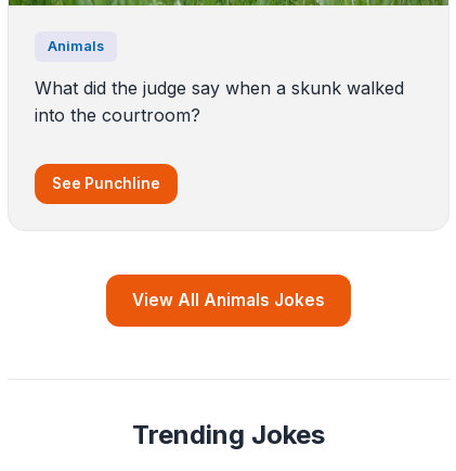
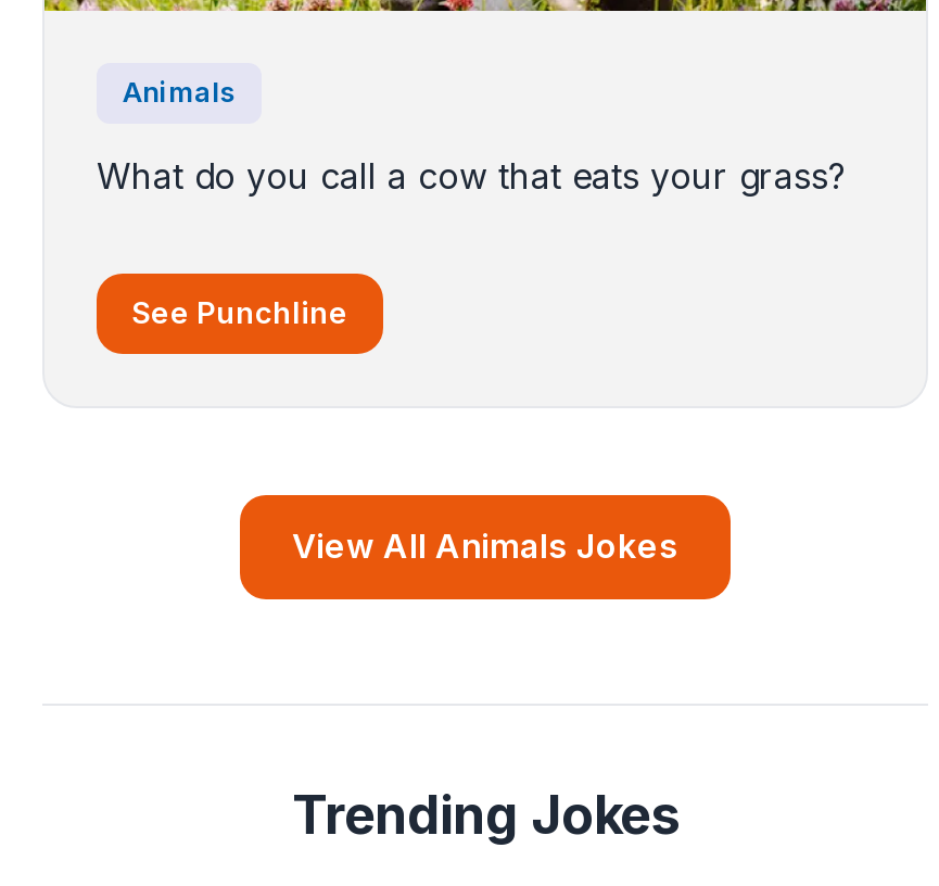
[35,77,404,126] What did the judge say when a skunk walked | into the courtroom? -> [97,155,848,198] What do you call a cow that eats your grass?

